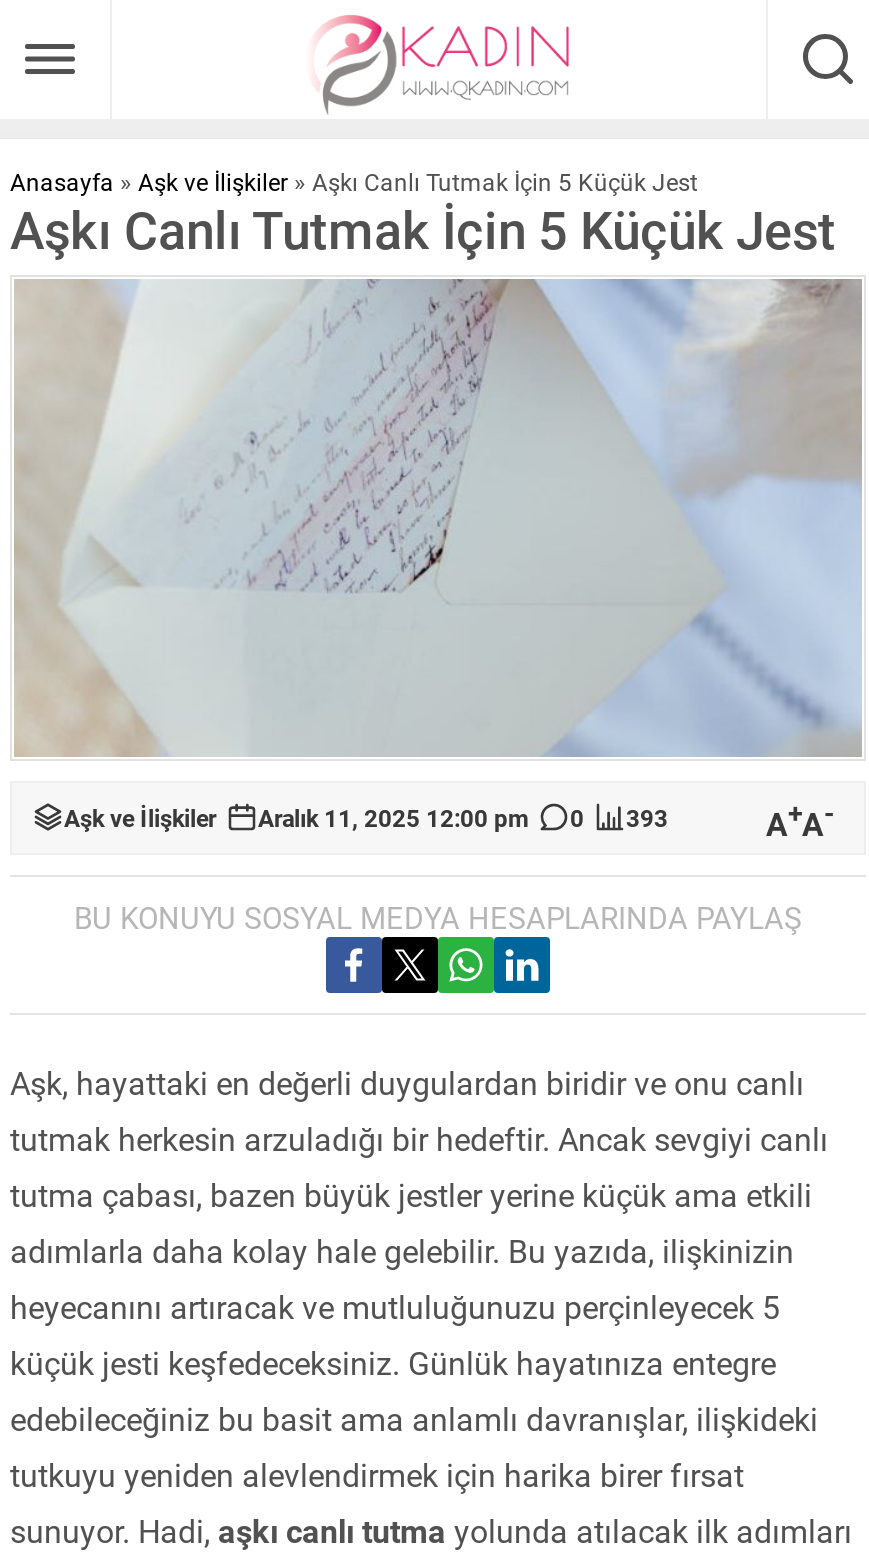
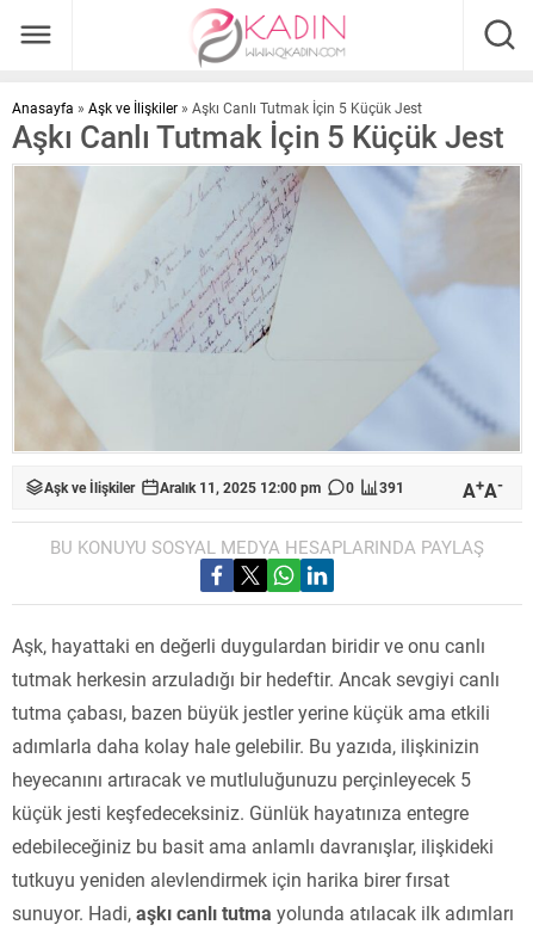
[64,801,668,833] Aşk ve İlişkiler Aralık 11, 2025 12:00 pm 0 393 -> [44,478,404,497] Aşk ve İlişkiler Aralık 11, 2025 12:00 pm 0 391

